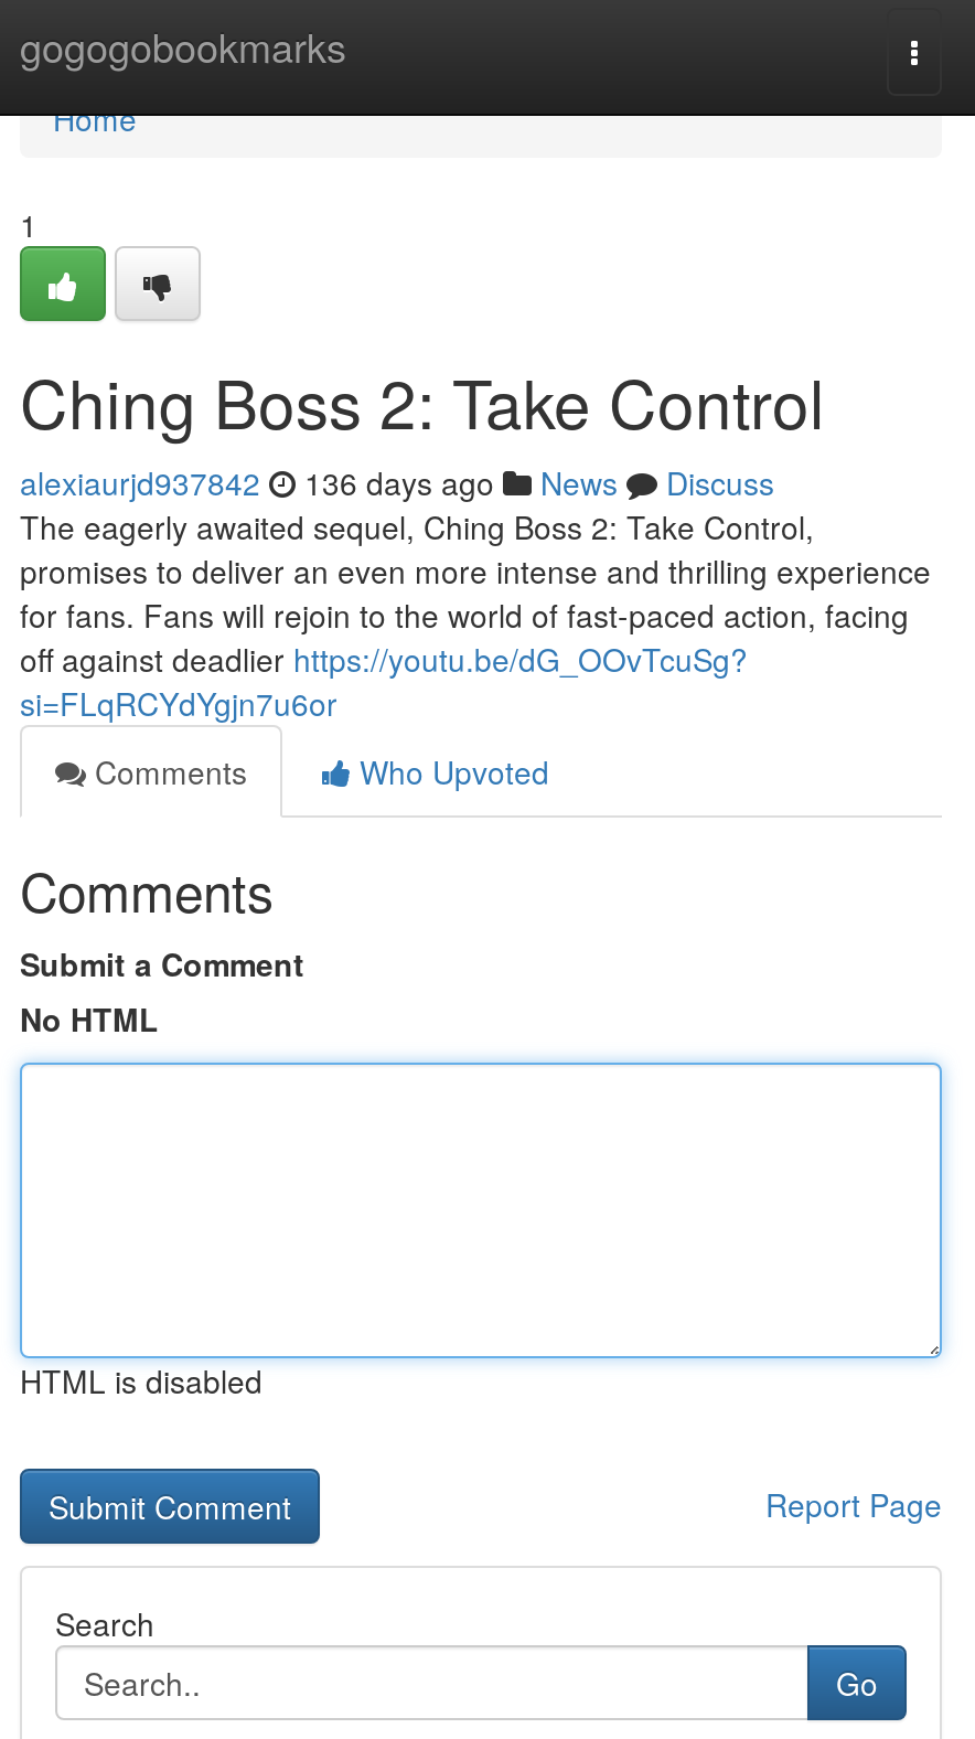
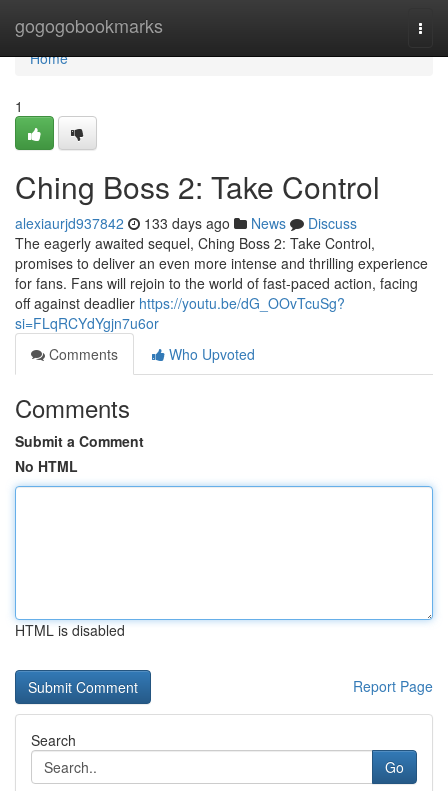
[20,460,774,504] alexiaurjd937842 136 days ago News Discuss -> [15,213,357,233] alexiaurjd937842 133 days ago News Discuss

